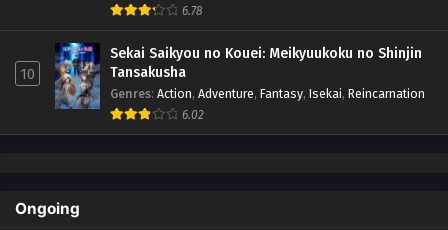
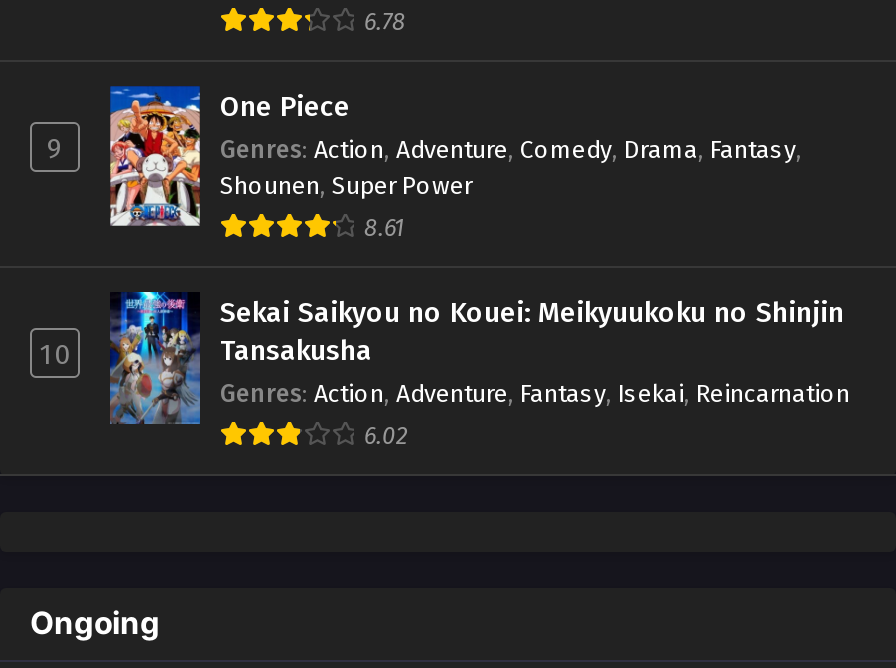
none -> [47,133,63,167] 9
none -> [108,84,802,243] [image] | One Piece | Genres: Action, Adventure, Comedy, Drama, Fantasy, | Shounen, Super Power | 8.61

